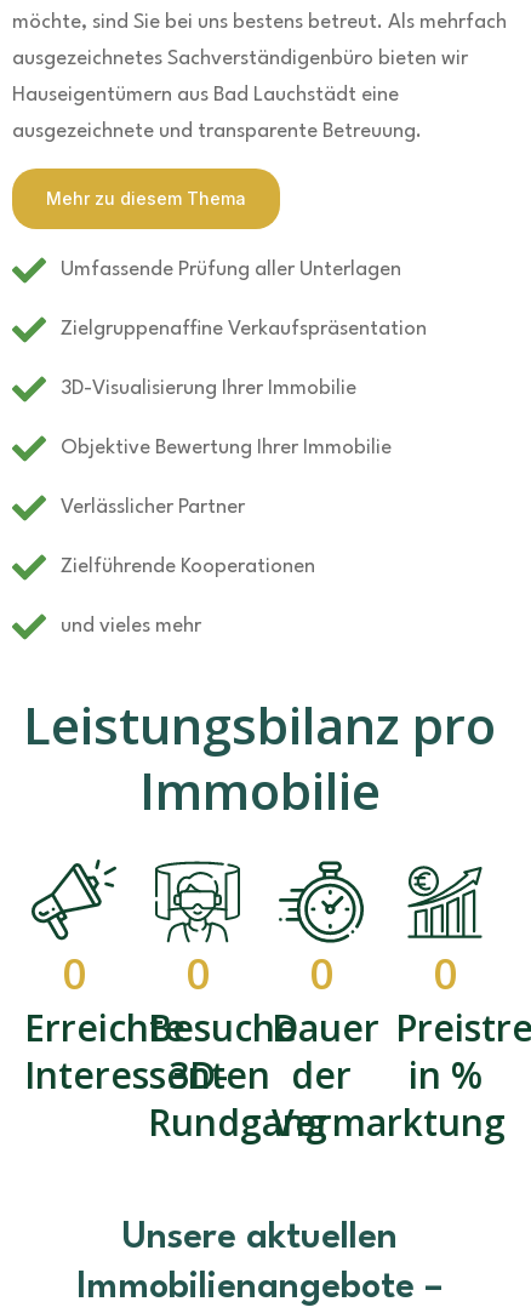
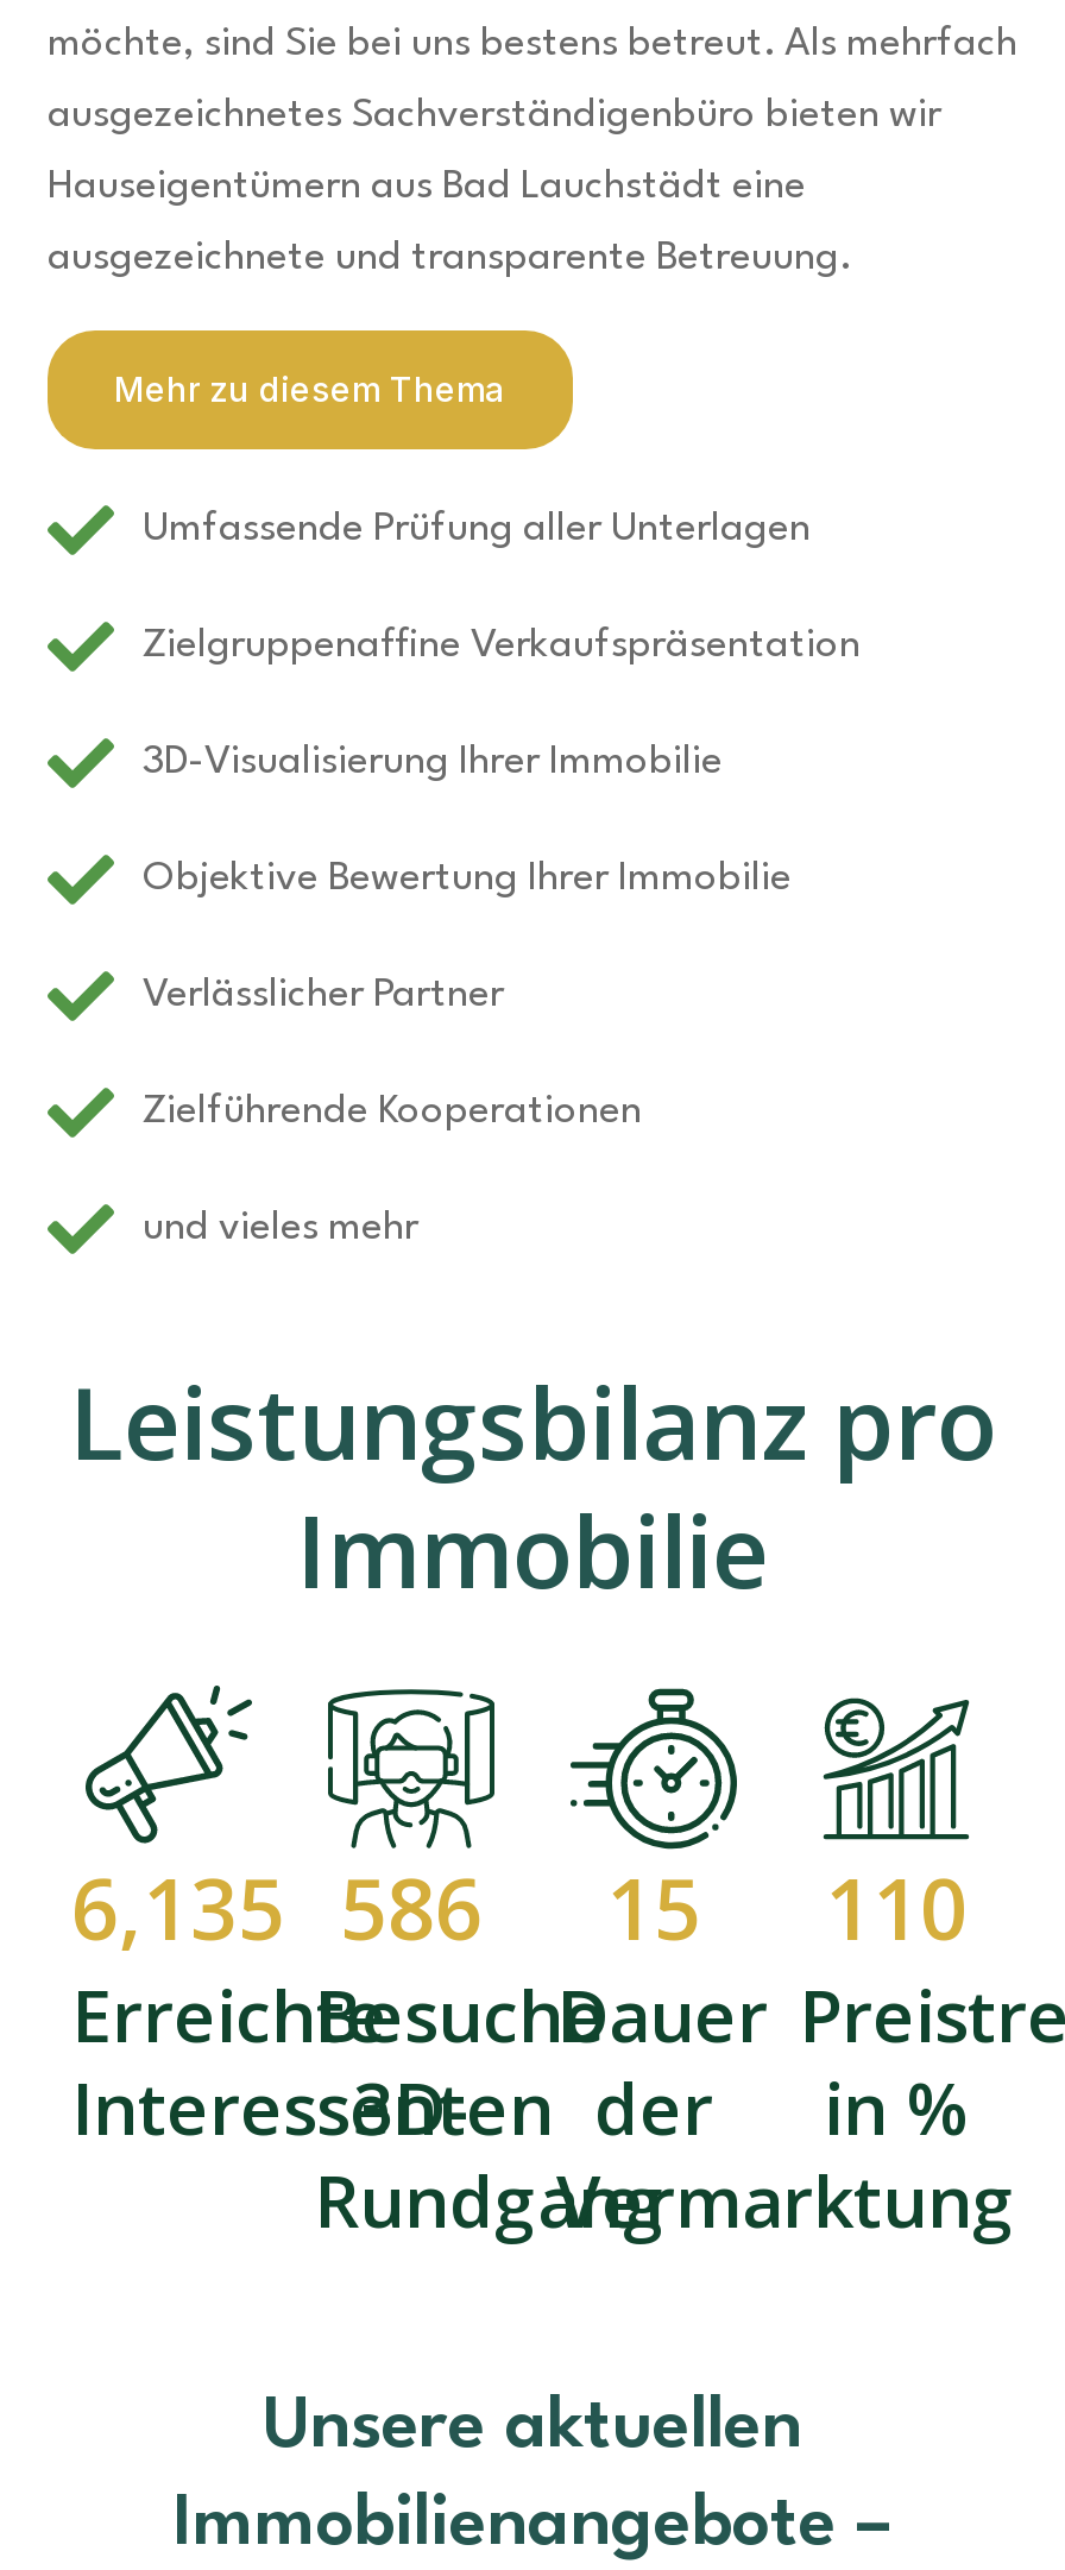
[62,944,86,1001] 0 -> [71,1851,285,1963] 6,135
[185,944,210,1001] 0 -> [340,1851,483,1963] 586
[309,944,333,1001] 0 -> [606,1851,701,1963] 15
[433,944,457,1001] 0 -> [825,1851,968,1963] 110

